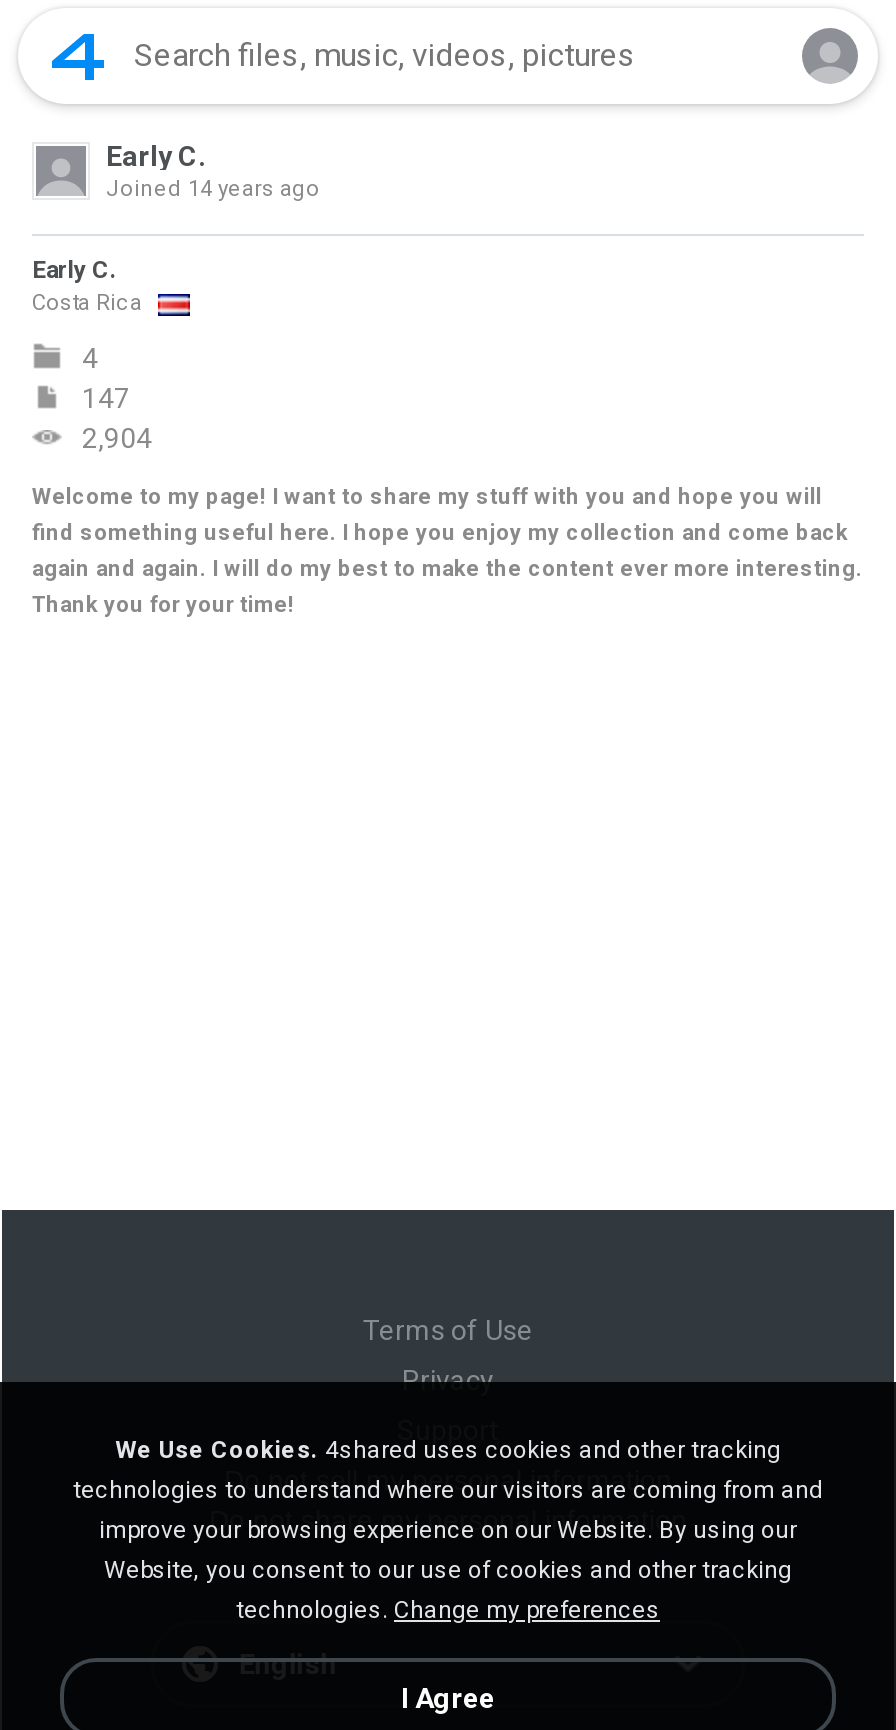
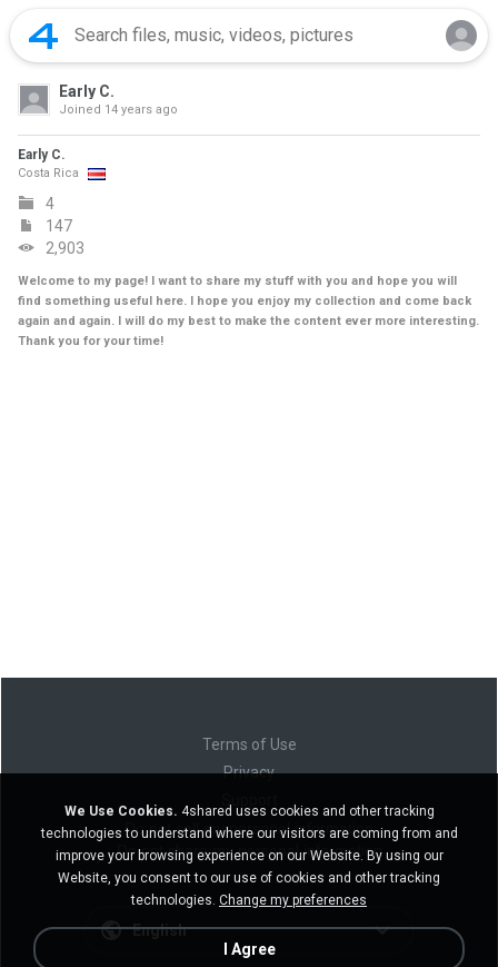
[82,422,152,454] 2,904 -> [46,239,84,257] 2,903

